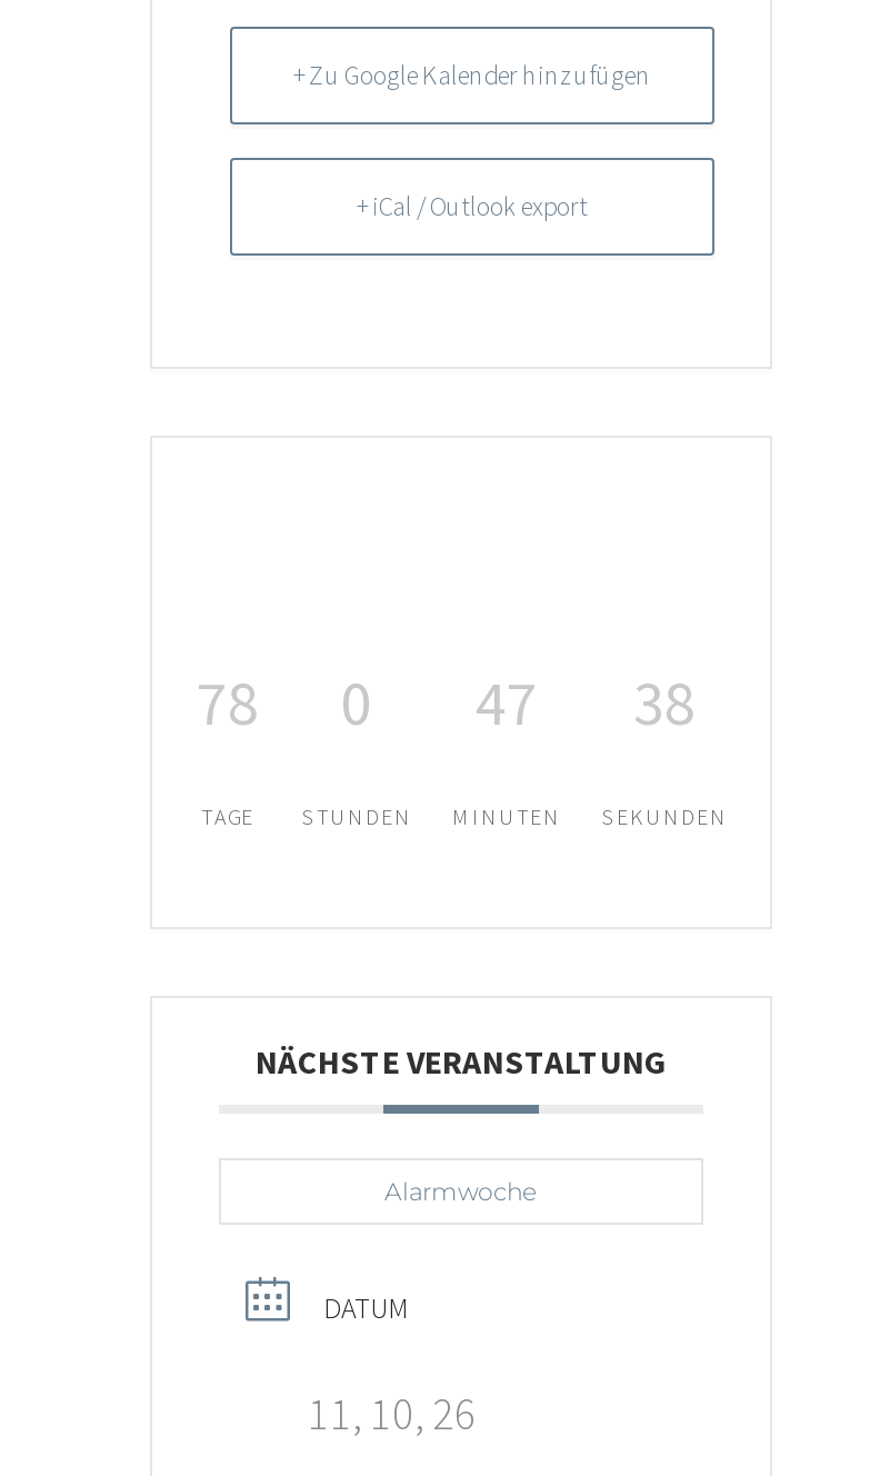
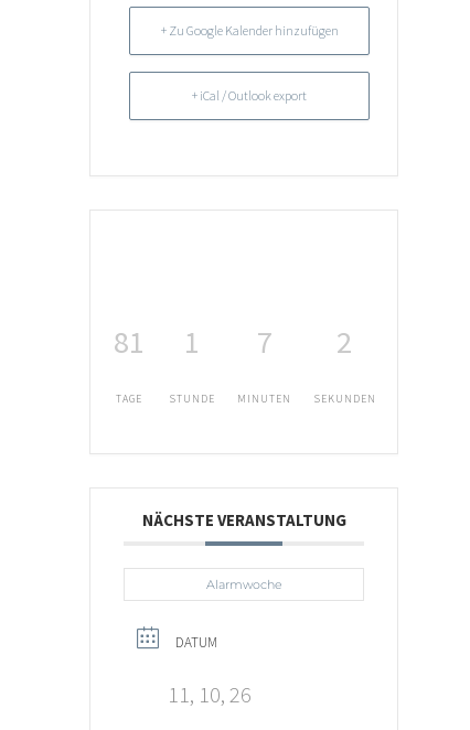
[197,662,259,742] 78 -> [114,322,145,362] 81
[341,662,372,742] 0 -> [184,322,199,362] 1
[476,662,538,742] 47 -> [257,322,272,362] 7
[633,662,696,742] 38 -> [337,322,352,362] 2
[301,802,412,831] STUNDEN -> [168,391,215,406] STUNDE

